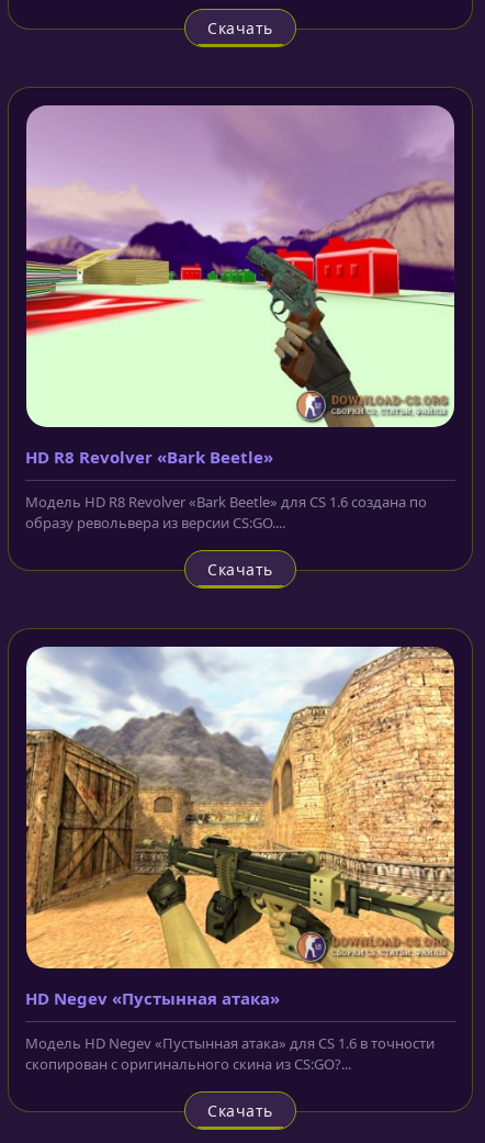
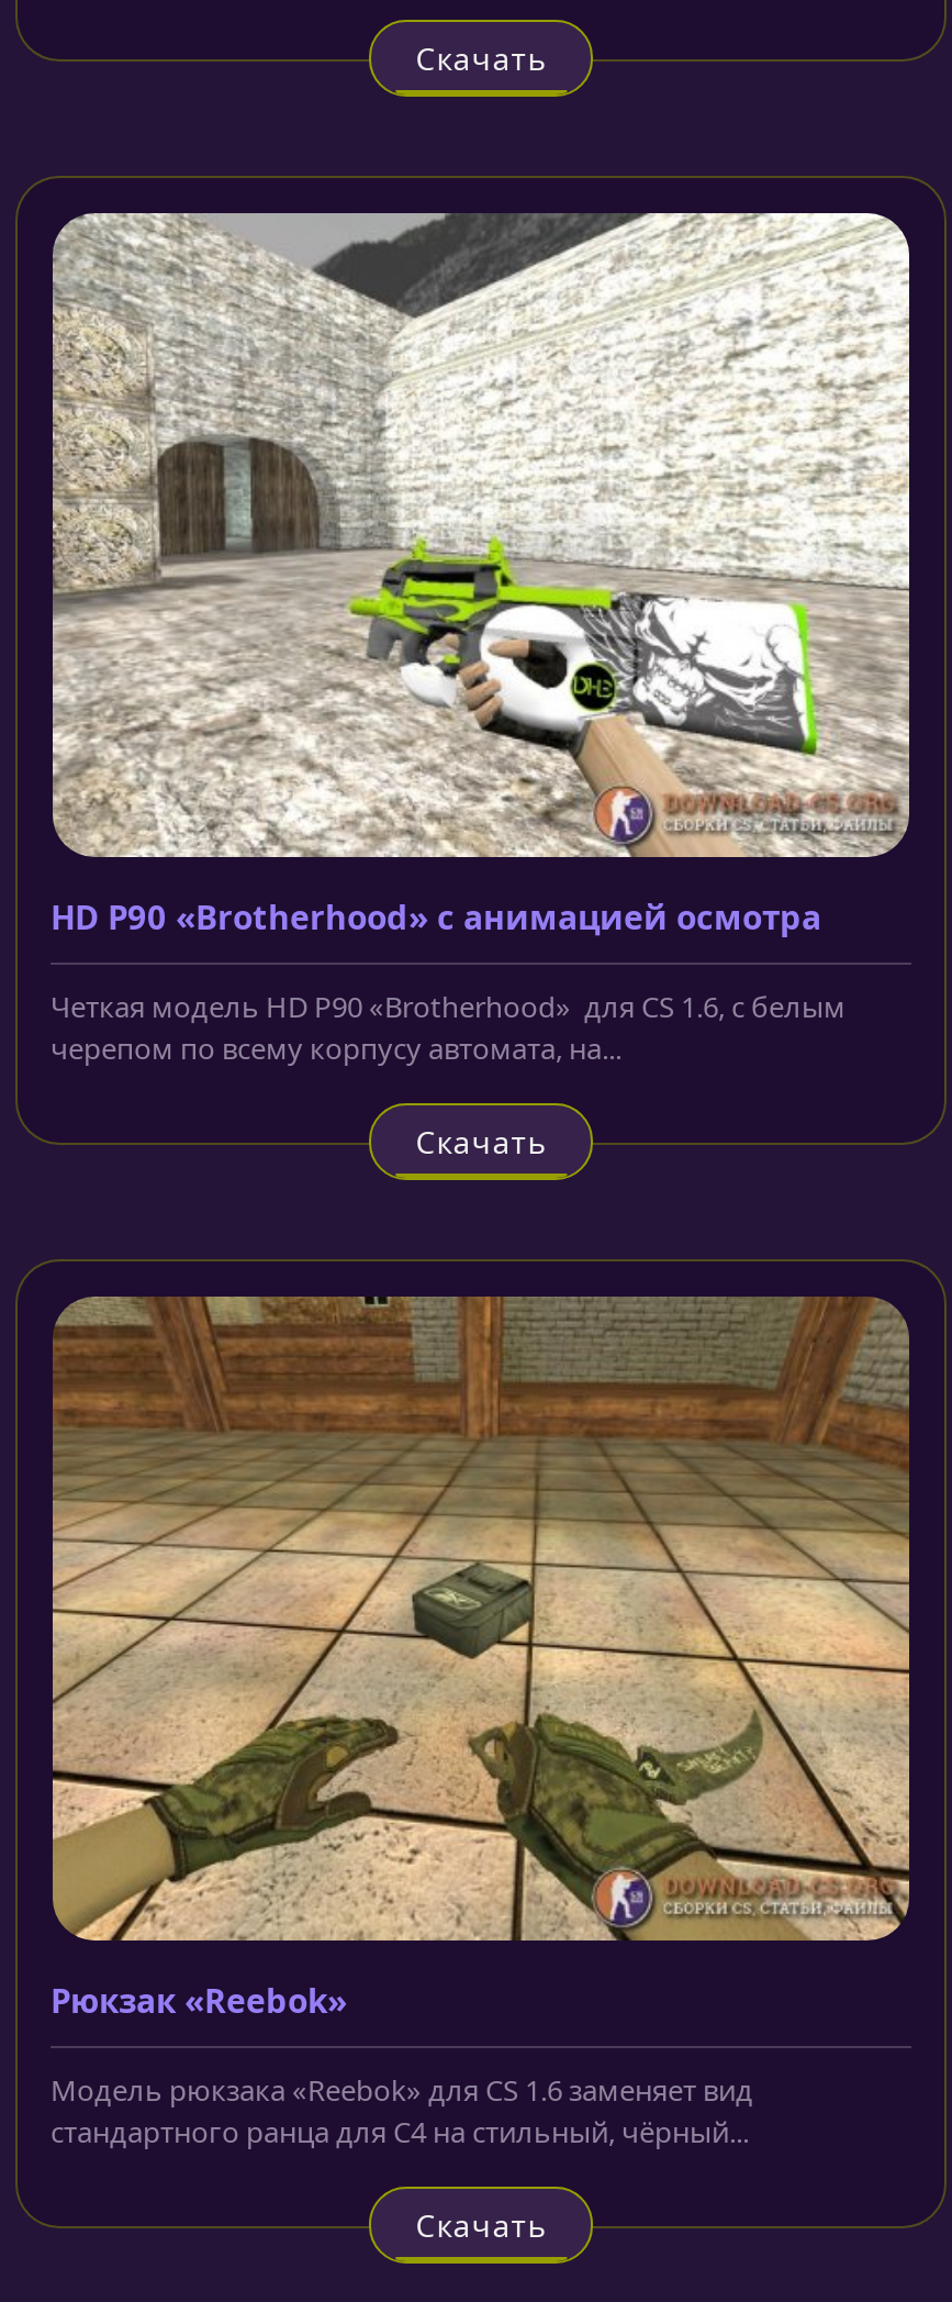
[25,105,455,468] [image] | HD R8 Revolver «Bark Beetle» -> [51,211,911,938] [image] | HD P90 «Brotherhood» с анимацией осмотра
[25,492,427,532] Модель HD R8 Revolver «Bark Beetle» для CS 1.6 создана по | образу револьвера из версии CS:GO.... -> [51,986,845,1068] Четкая модель HD P90 «Brotherhood» для CS 1.6, с белым | черепом по всему корпусу автомата, на...
[25,646,455,1009] [image] | HD Negev «Пустынная атака» -> [51,1294,911,2021] [image] | Рюкзак «Reebok»
[25,1033,435,1074] Модель HD Negev «Пустынная атака» для CS 1.6 в точности | скопирован с оригинального скина из CS:GO?... -> [51,2070,753,2151] Модель рюкзака «Reebok» для CS 1.6 заменяет вид | стандартного ранца для C4 на стильный, чёрный...

